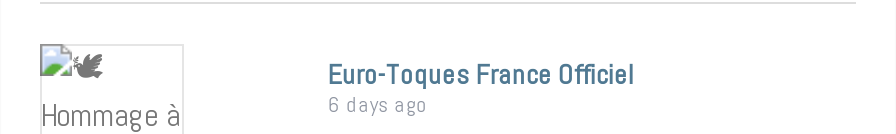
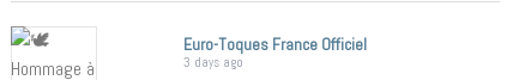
[328,89,428,117] 6 days ago -> [183,53,243,70] 3 days ago

